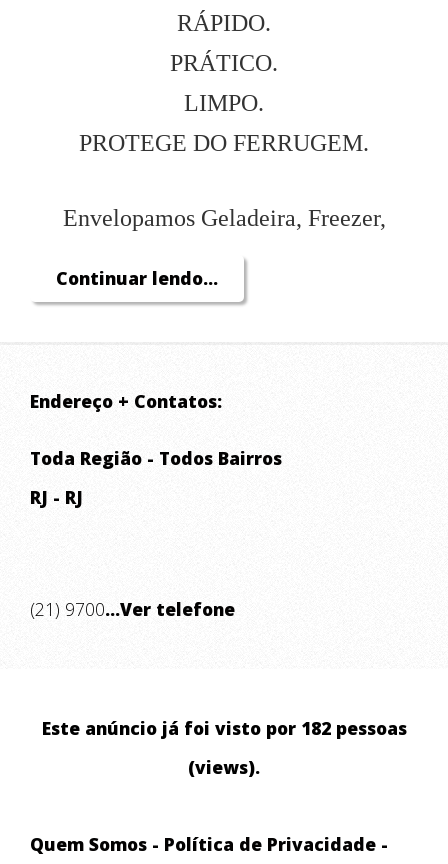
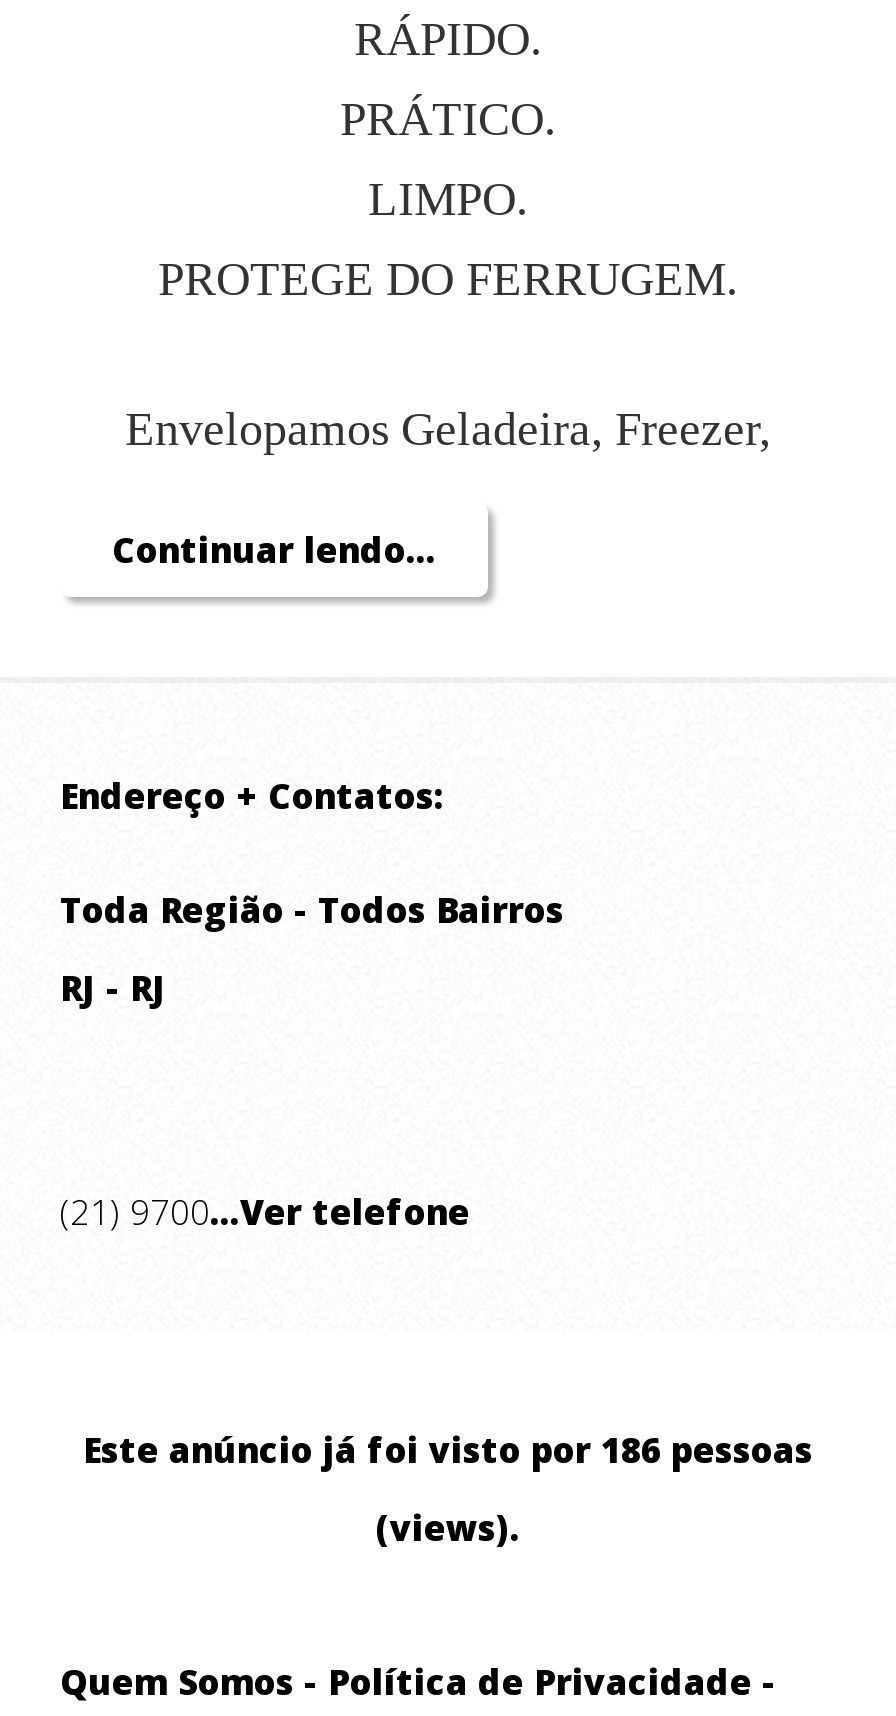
[41,716,406,740] Este anúncio já foi visto por 182 pessoas -> [83,1426,813,1474] Este anúncio já foi visto por 186 pessoas

